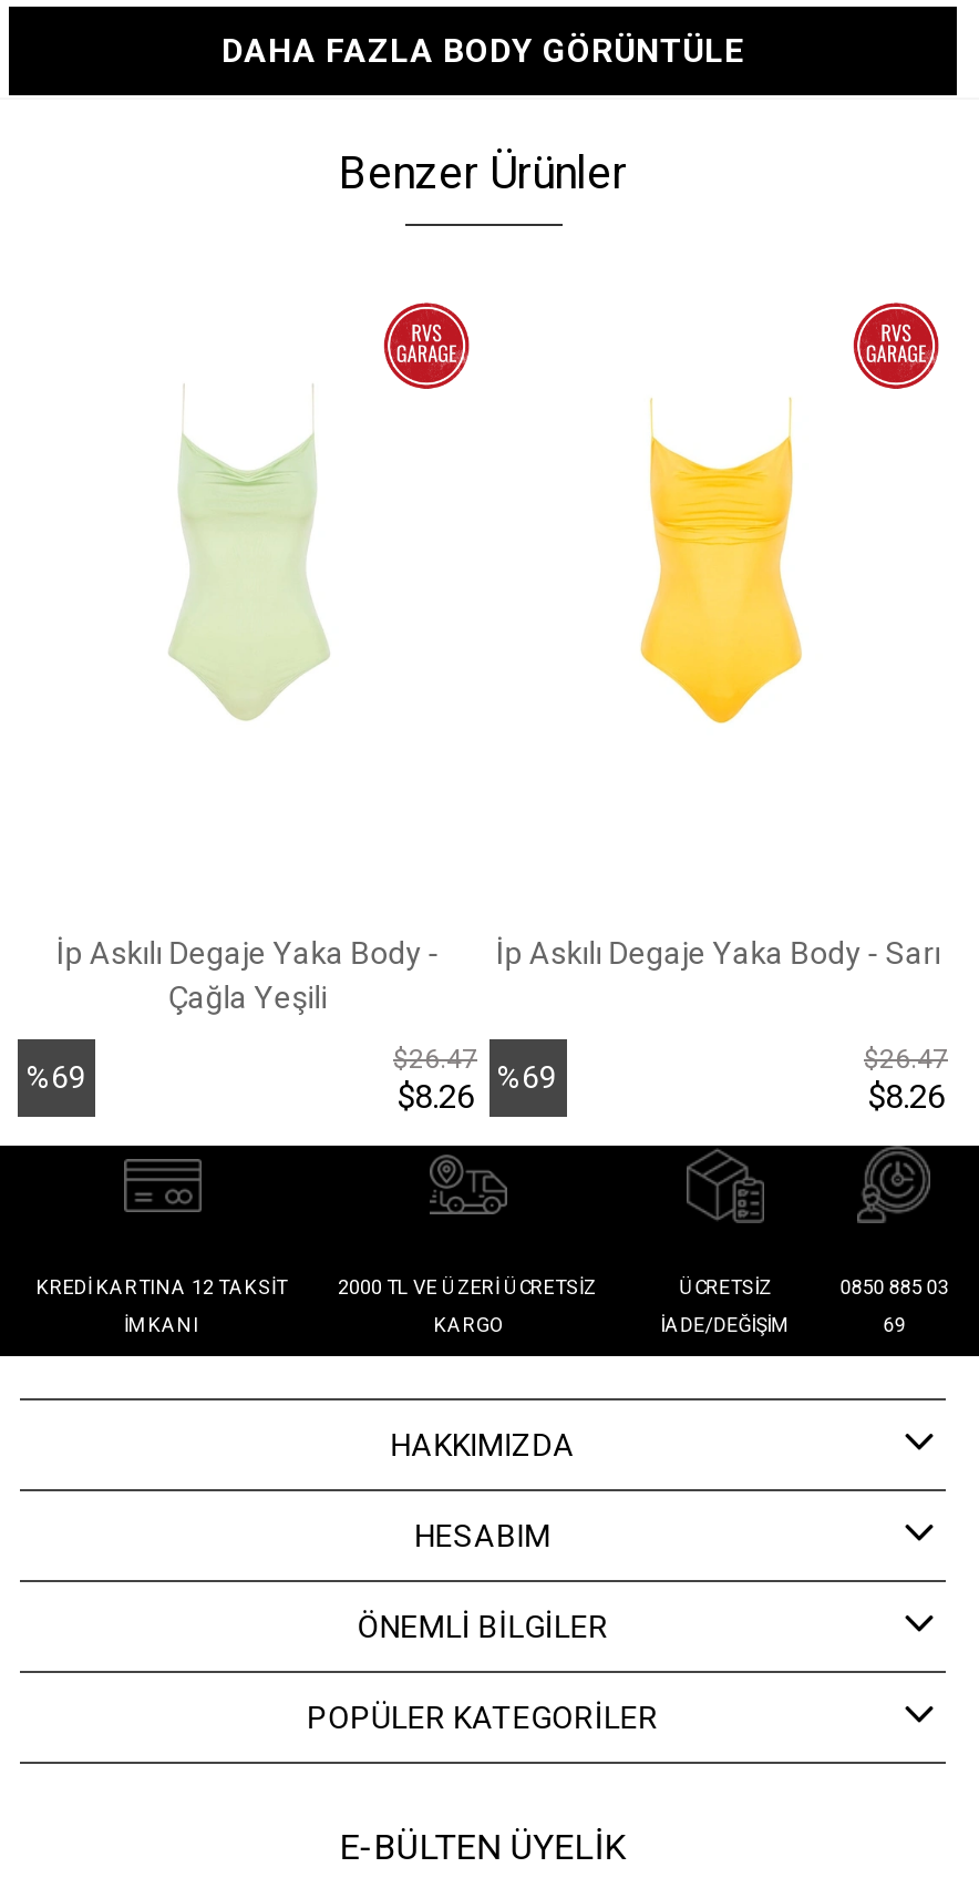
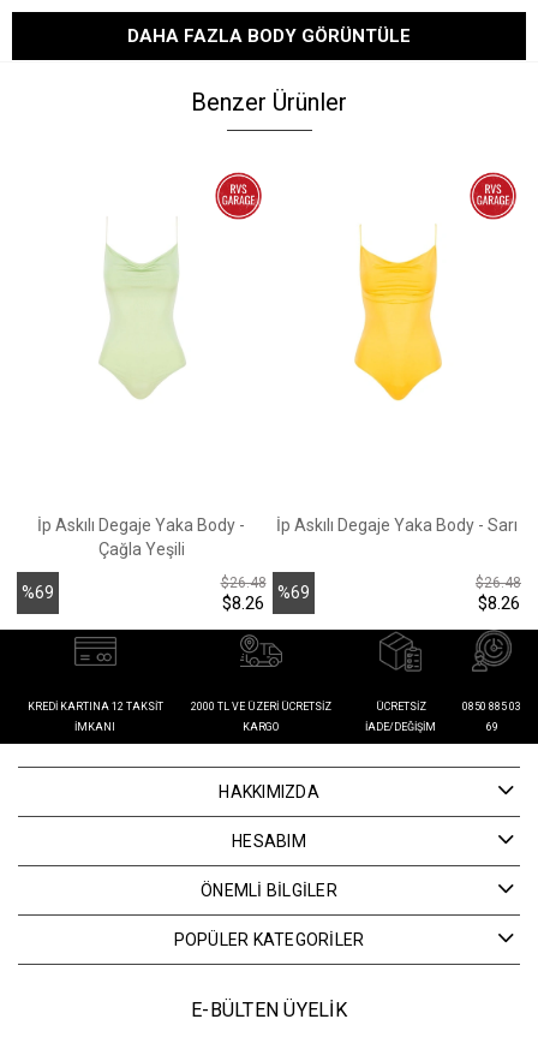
[393,1043,557,1117] $26.47 $8.26 %69 -> [220,574,309,614] $26.48 $8.26 %69
[864,1043,948,1075] $26.47 -> [476,574,521,591] $26.48

